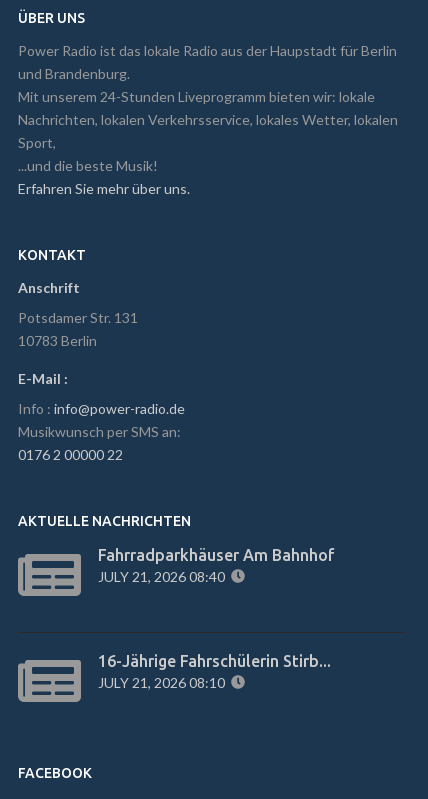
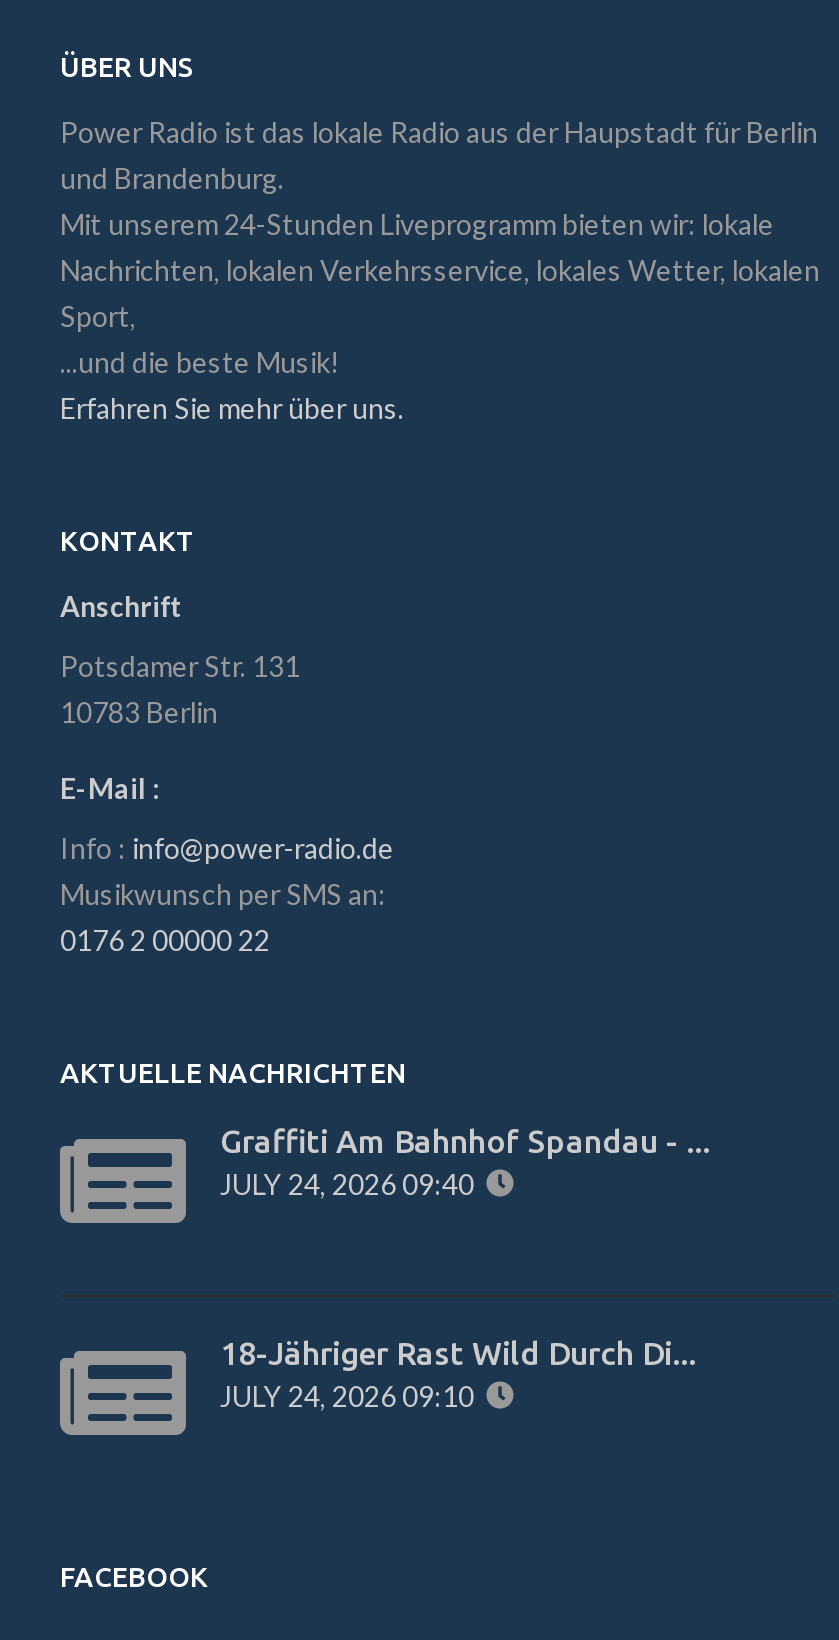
[98,546,335,585] Fahrradparkhäuser Am Bahnhof | JULY 21, 2026 08:40 -> [220,1122,710,1200] Graffiti Am Bahnhof Spandau - ... | JULY 24, 2026 09:40
[98,652,331,691] 16-Jährige Fahrschülerin Stirb... | JULY 21, 2026 08:10 -> [220,1334,696,1412] 18-Jähriger Rast Wild Durch Di... | JULY 24, 2026 09:10

